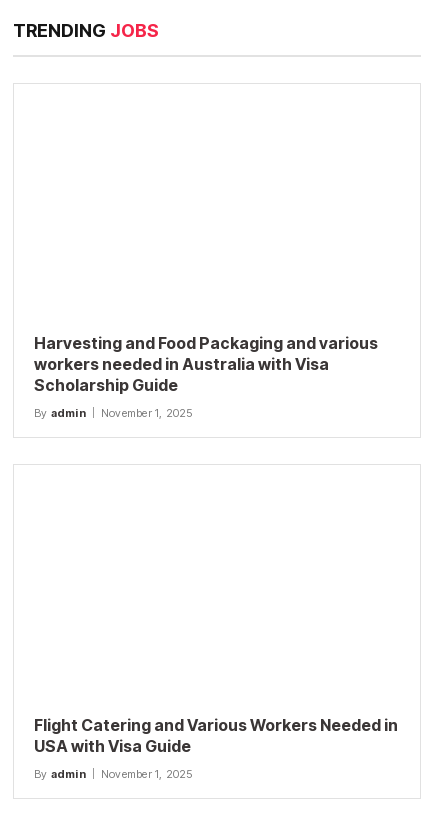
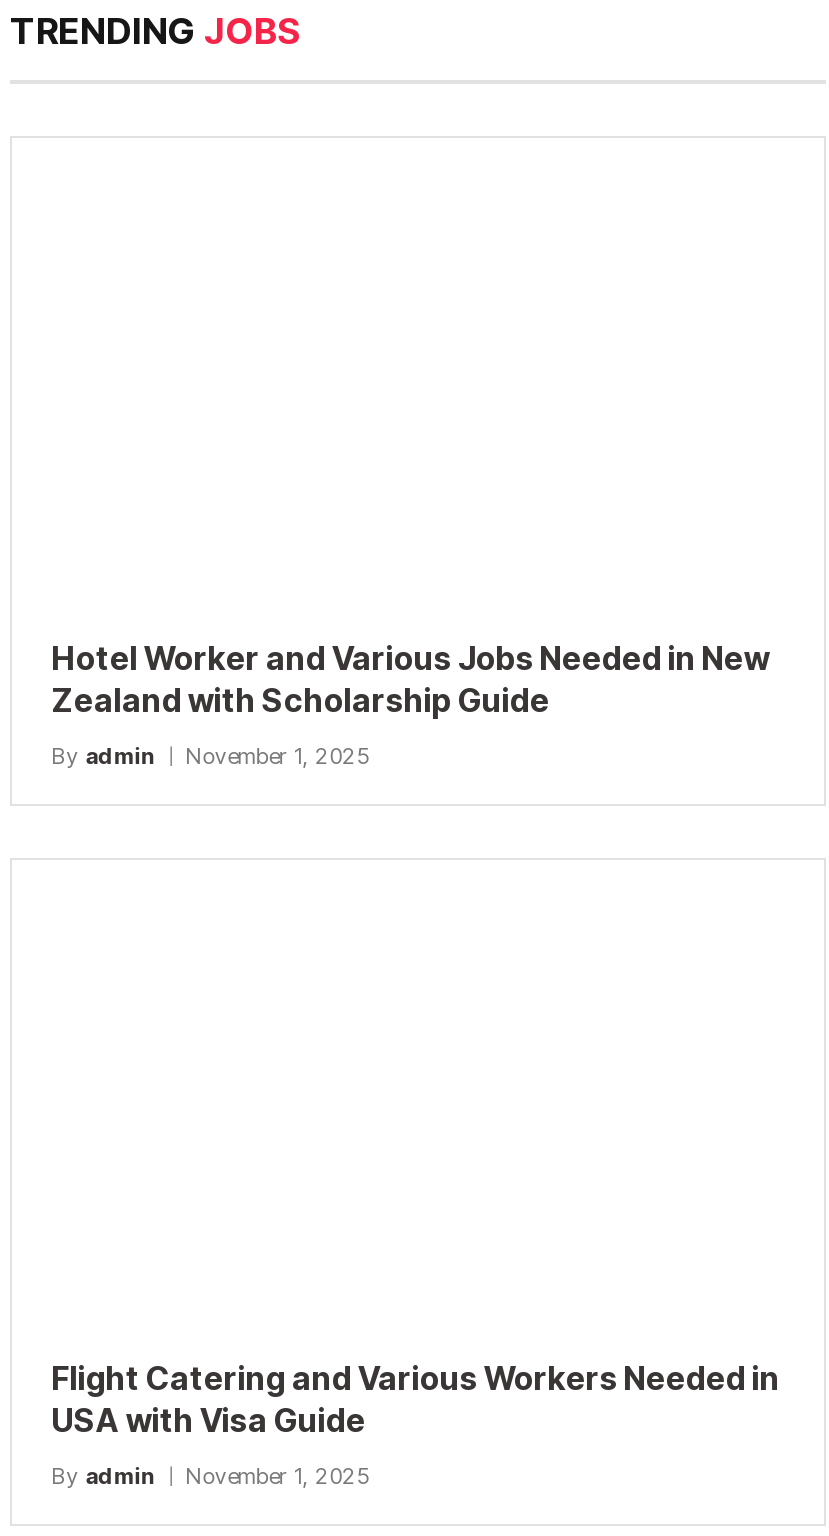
[34,333,378,395] Harvesting and Food Packaging and various | workers needed in Australia with Visa | Scholarship Guide -> [52,638,770,720] Hotel Worker and Various Jobs Needed in New | Zealand with Scholarship Guide

